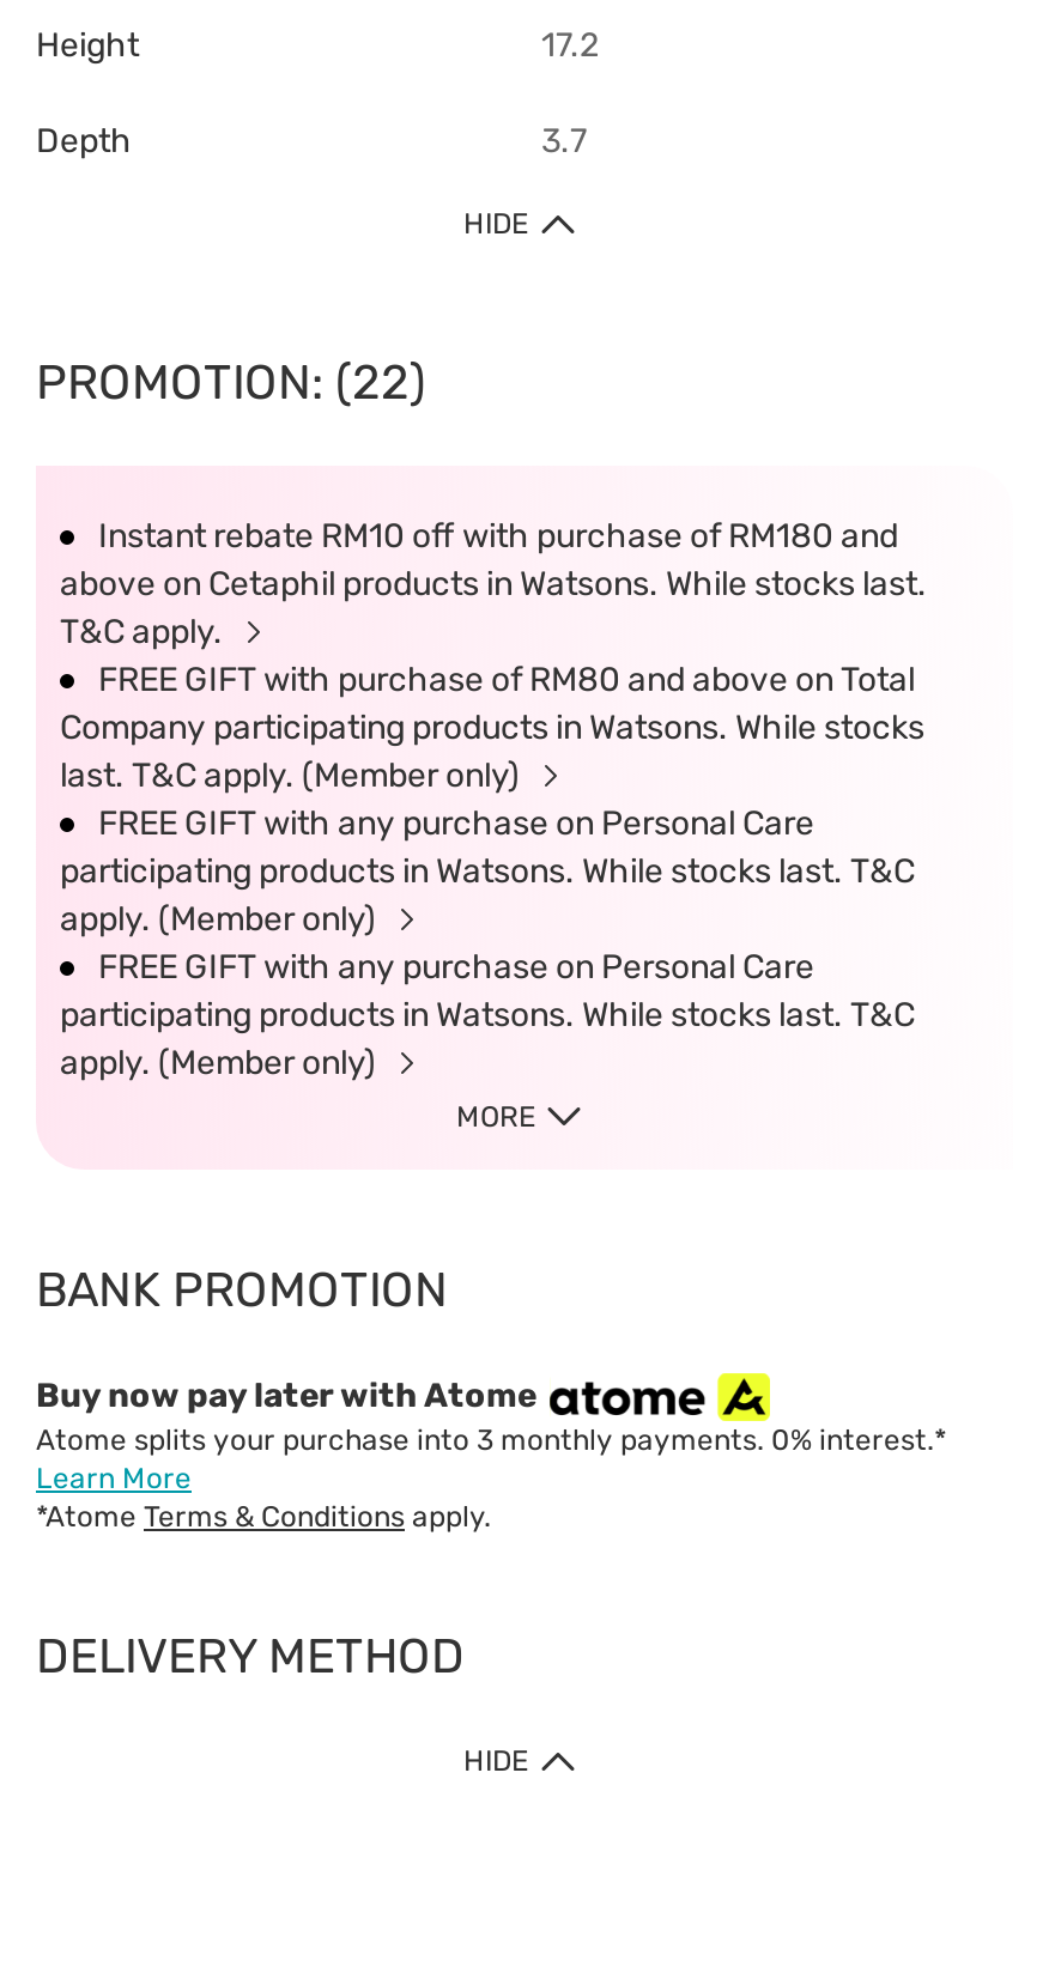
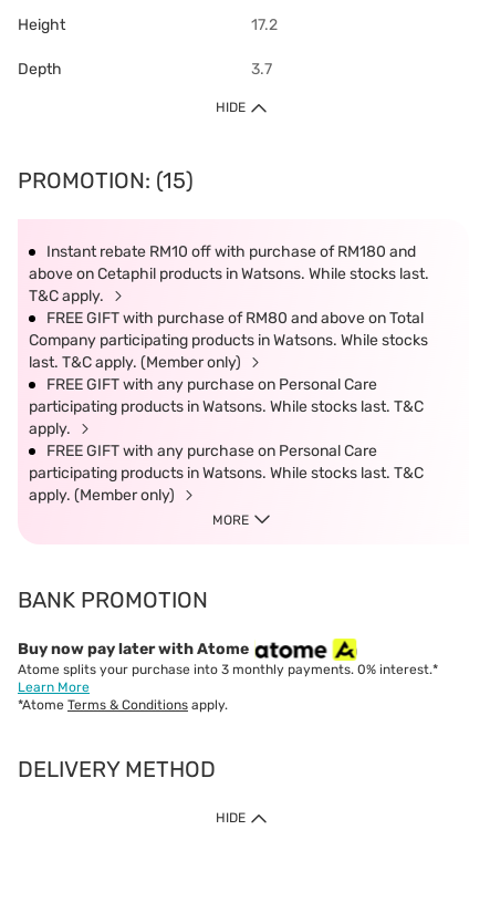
[36,352,426,409] PROMOTION: (22) -> [18,167,194,193] PROMOTION: (15)
[60,898,383,939] apply. (Member only) -> [29,419,74,438] apply.

